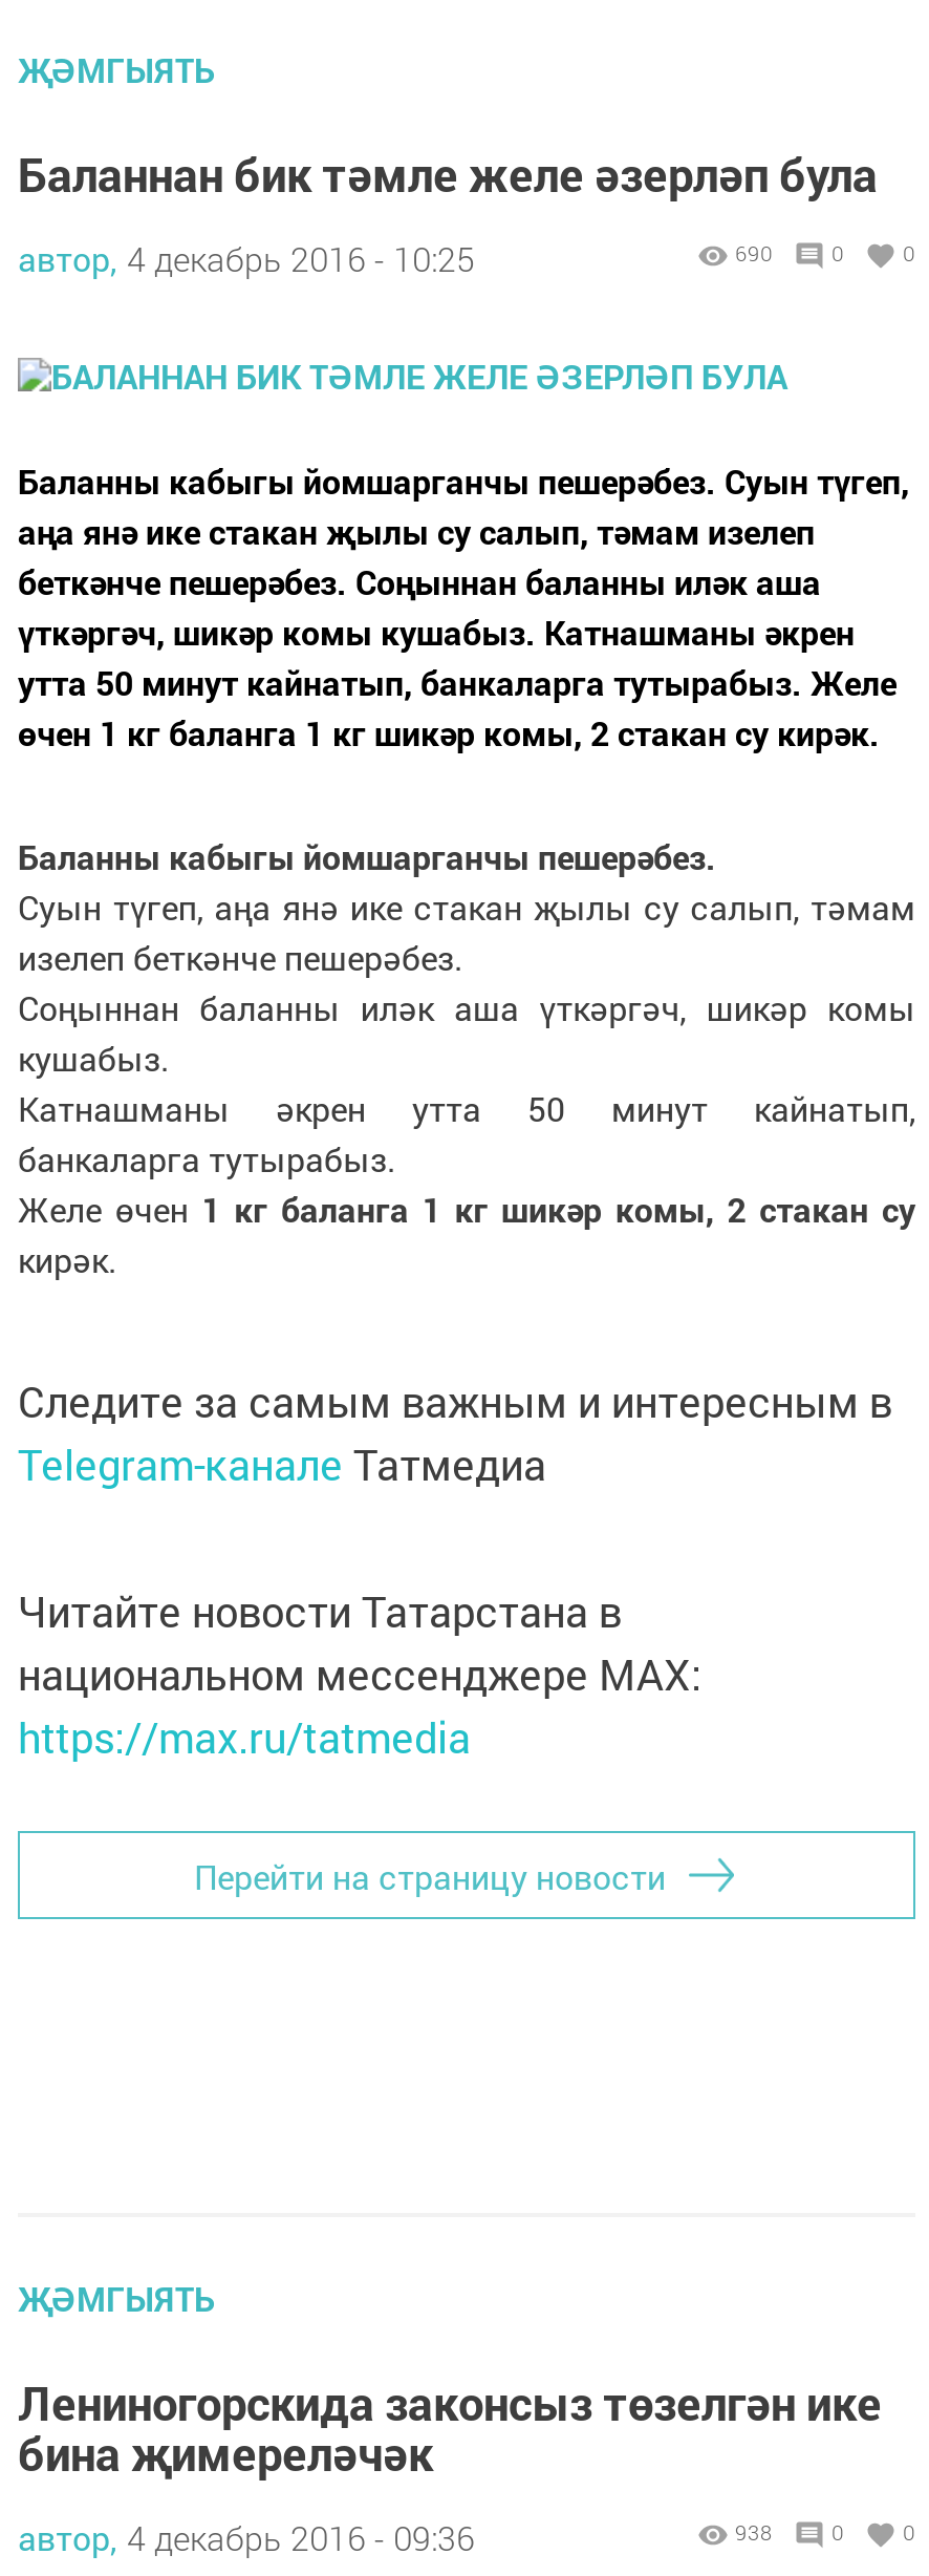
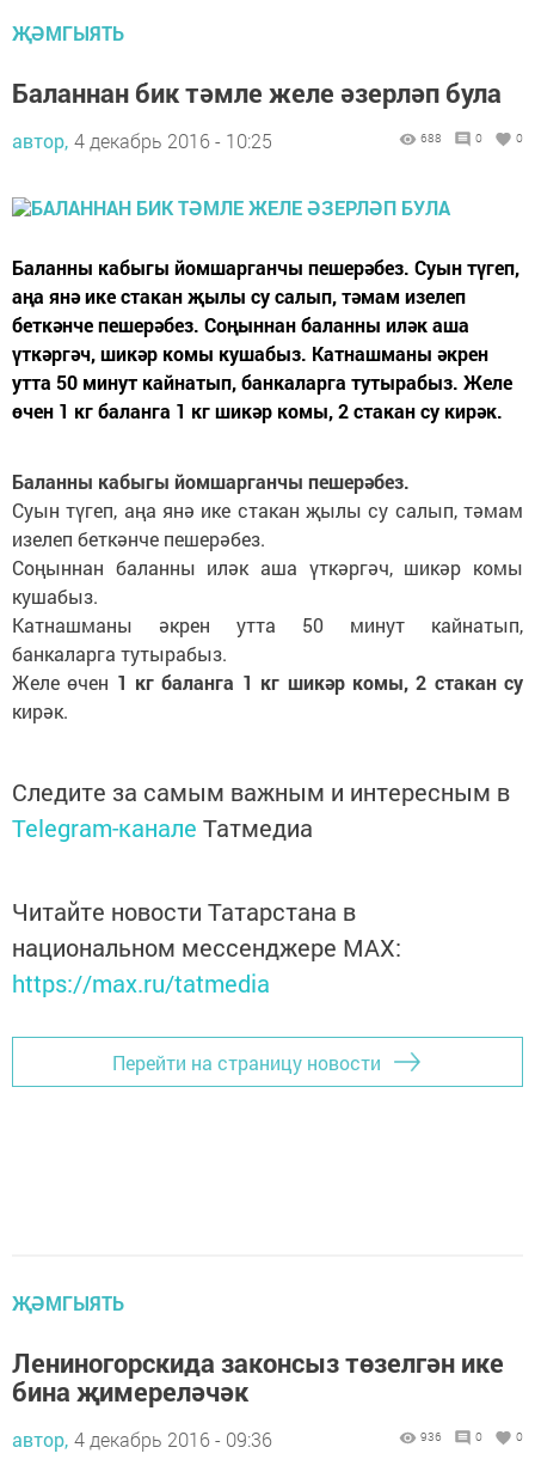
[735,241,773,268] 690 -> [420,131,442,146] 688
[735,2520,773,2547] 938 -> [420,1429,442,1445] 936

